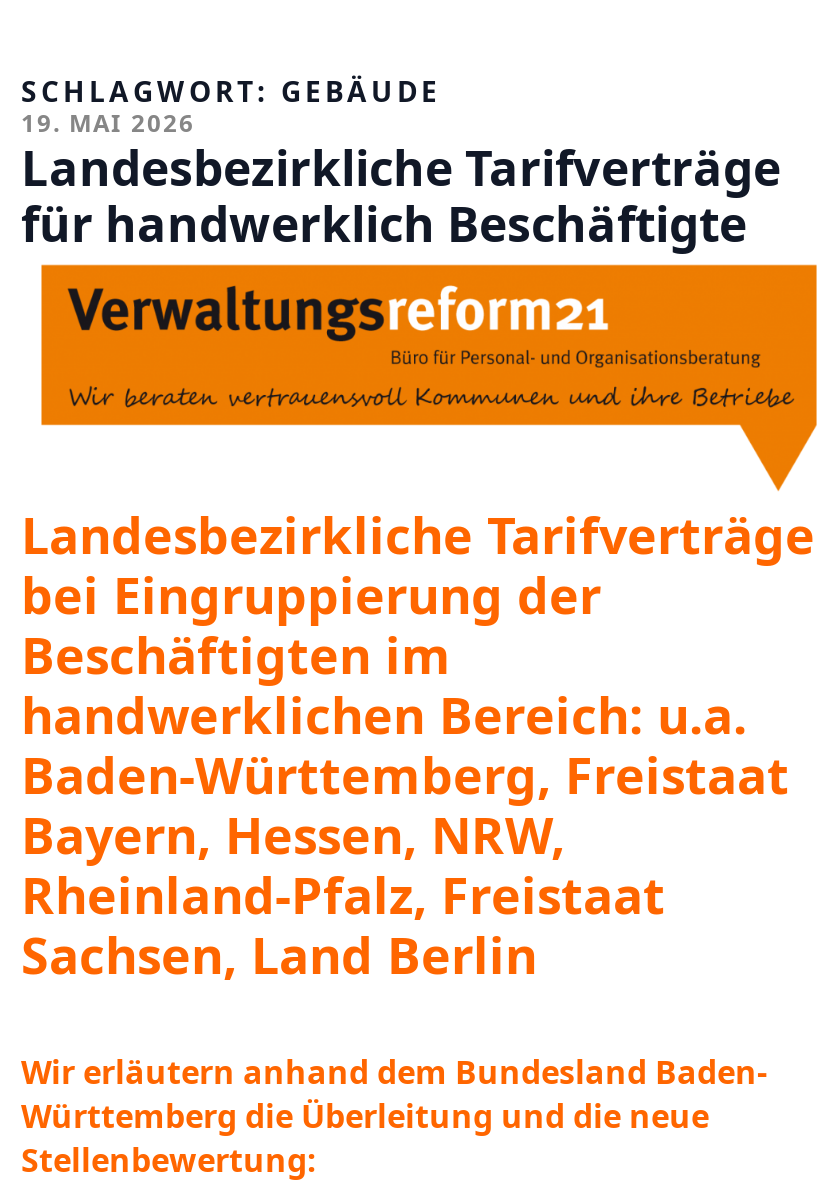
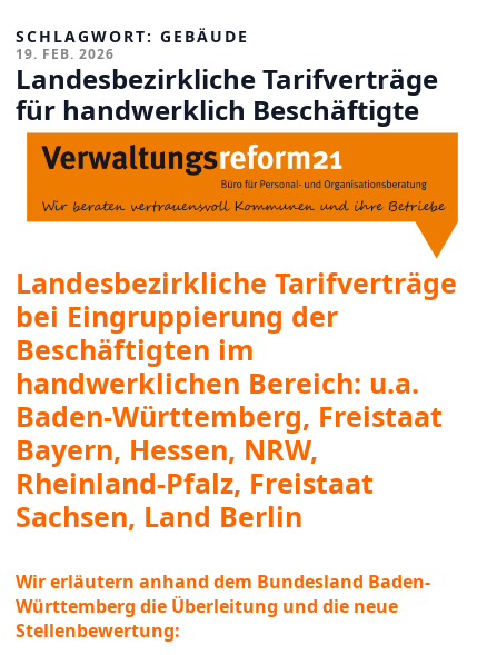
[21,105,195,139] 19. MAI 2026 -> [16,44,115,63] 19. FEB. 2026

